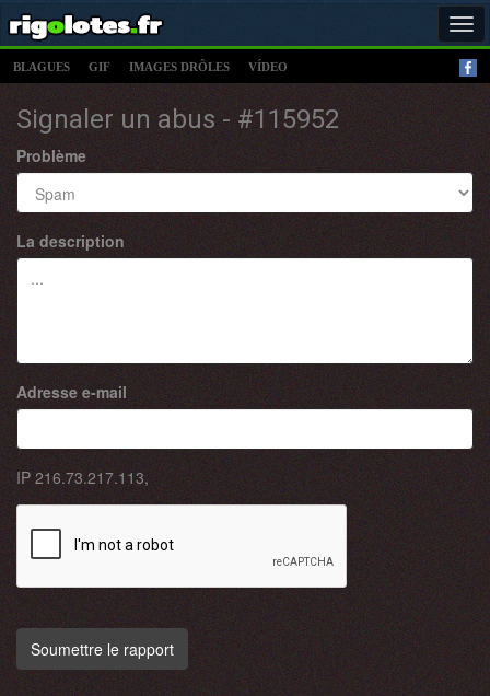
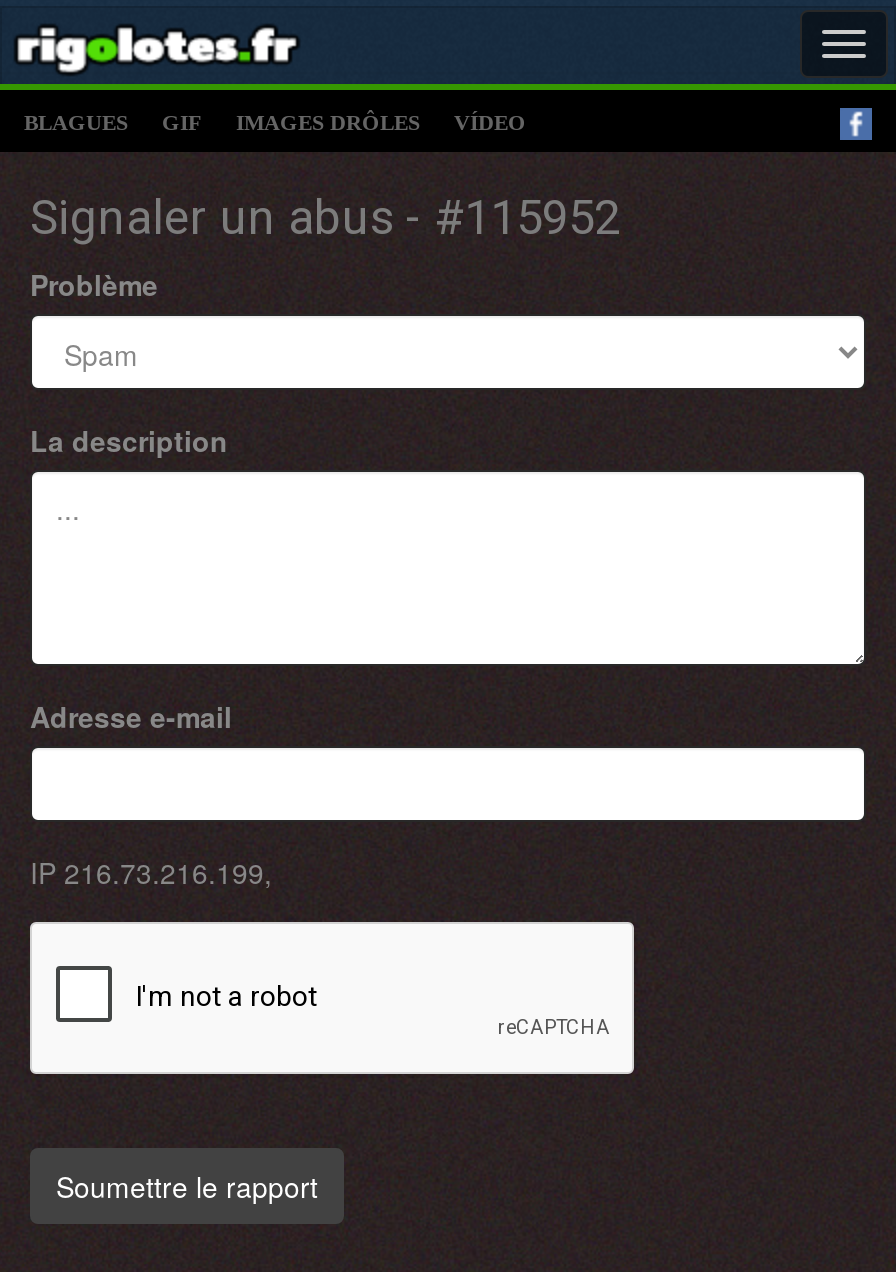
[16,466,149,488] IP 216.73.217.113, -> [30,852,272,892] IP 216.73.216.199,

